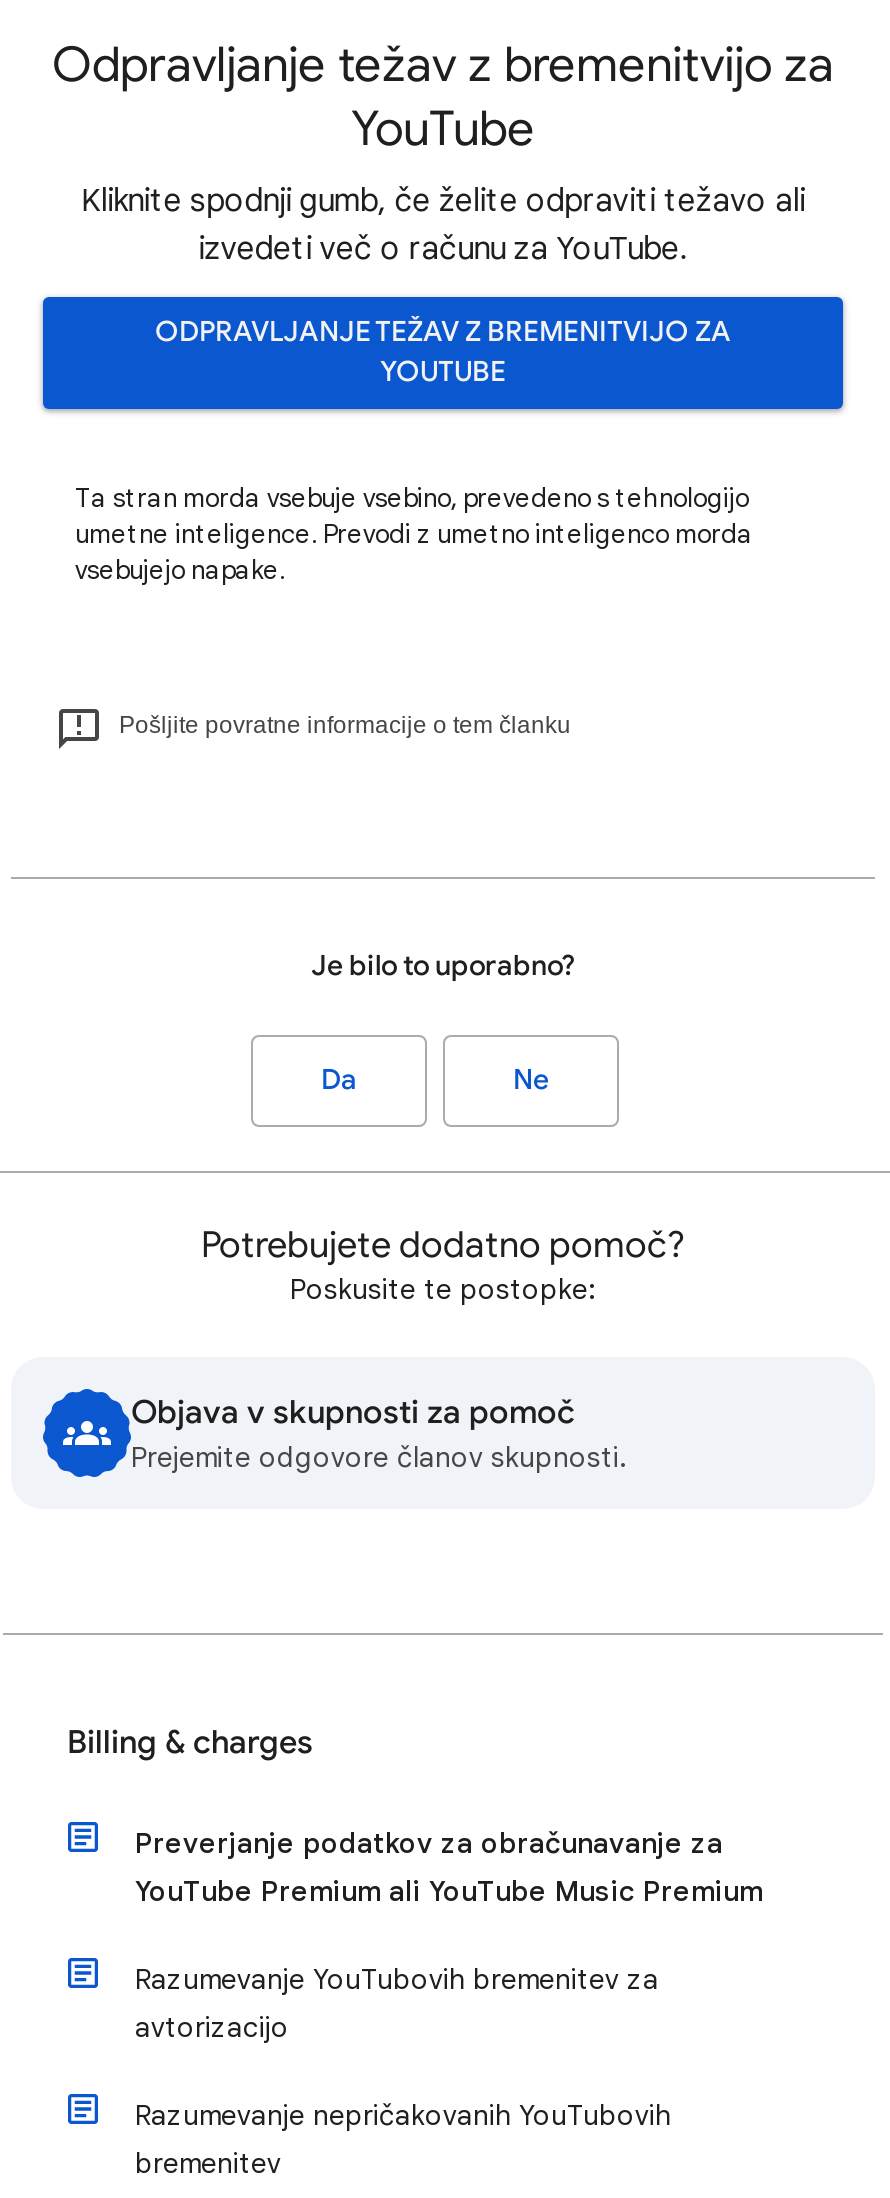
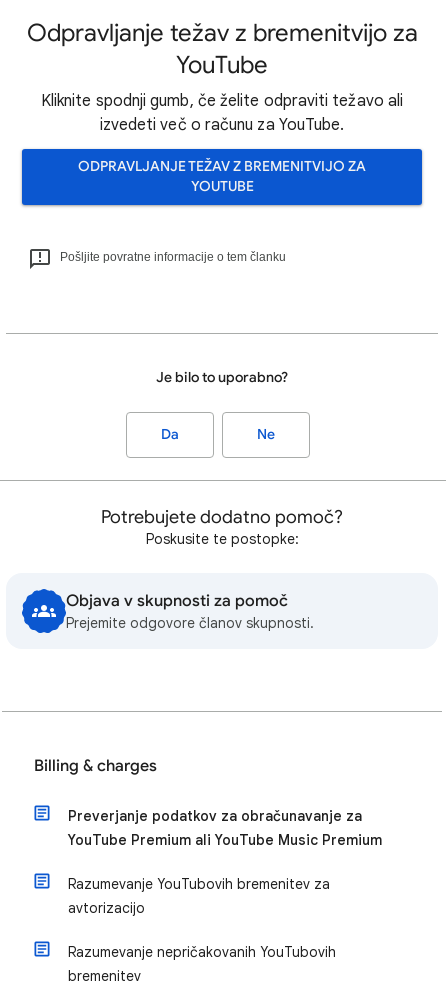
[75,481,753,587] Ta stran morda vsebuje vsebino, prevedeno s tehnologijo | umetne inteligence. Prevodi z umetno inteligenco morda | vsebujejo napake. -> none

